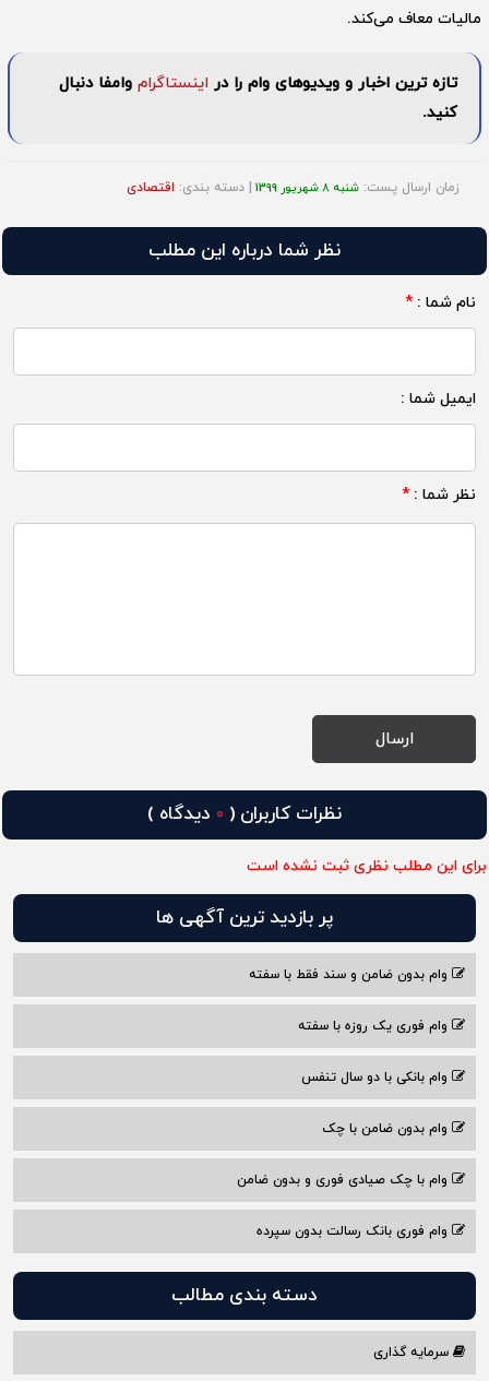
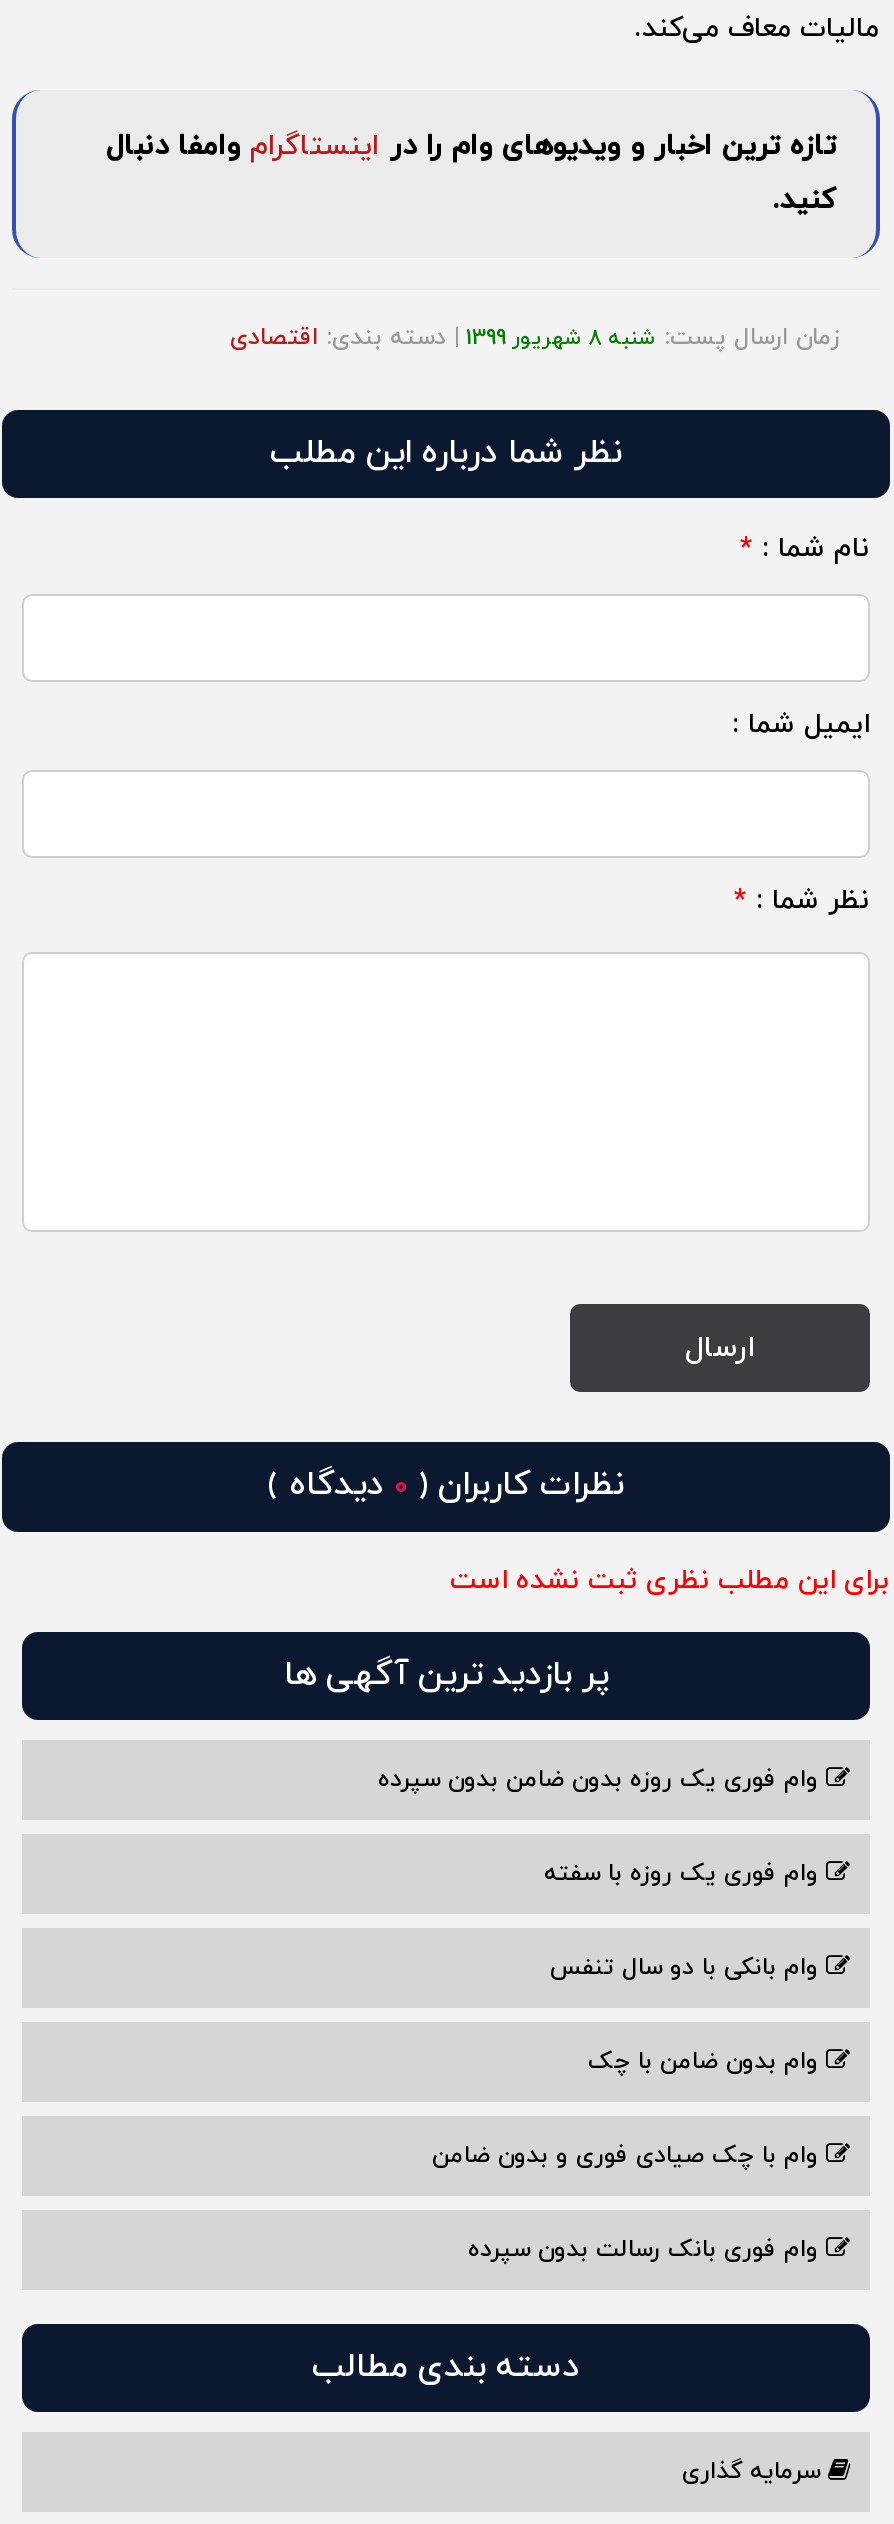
[249,966,452,984] وام بدون ضامن و سند فقط با سفته -> [378,1764,826,1796] وام فوری یک روزه بدون ضامن بدون سپرده

